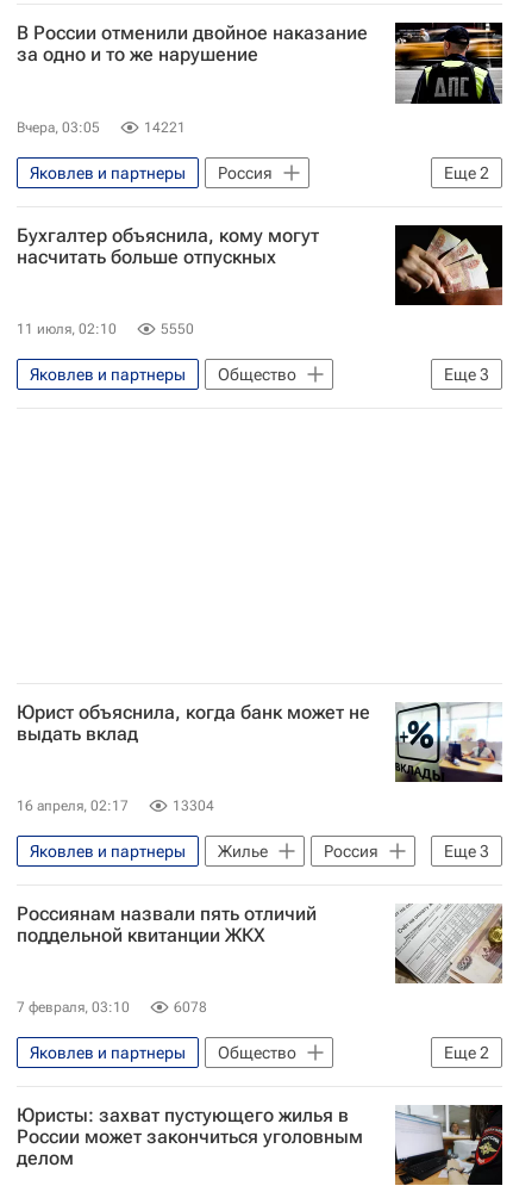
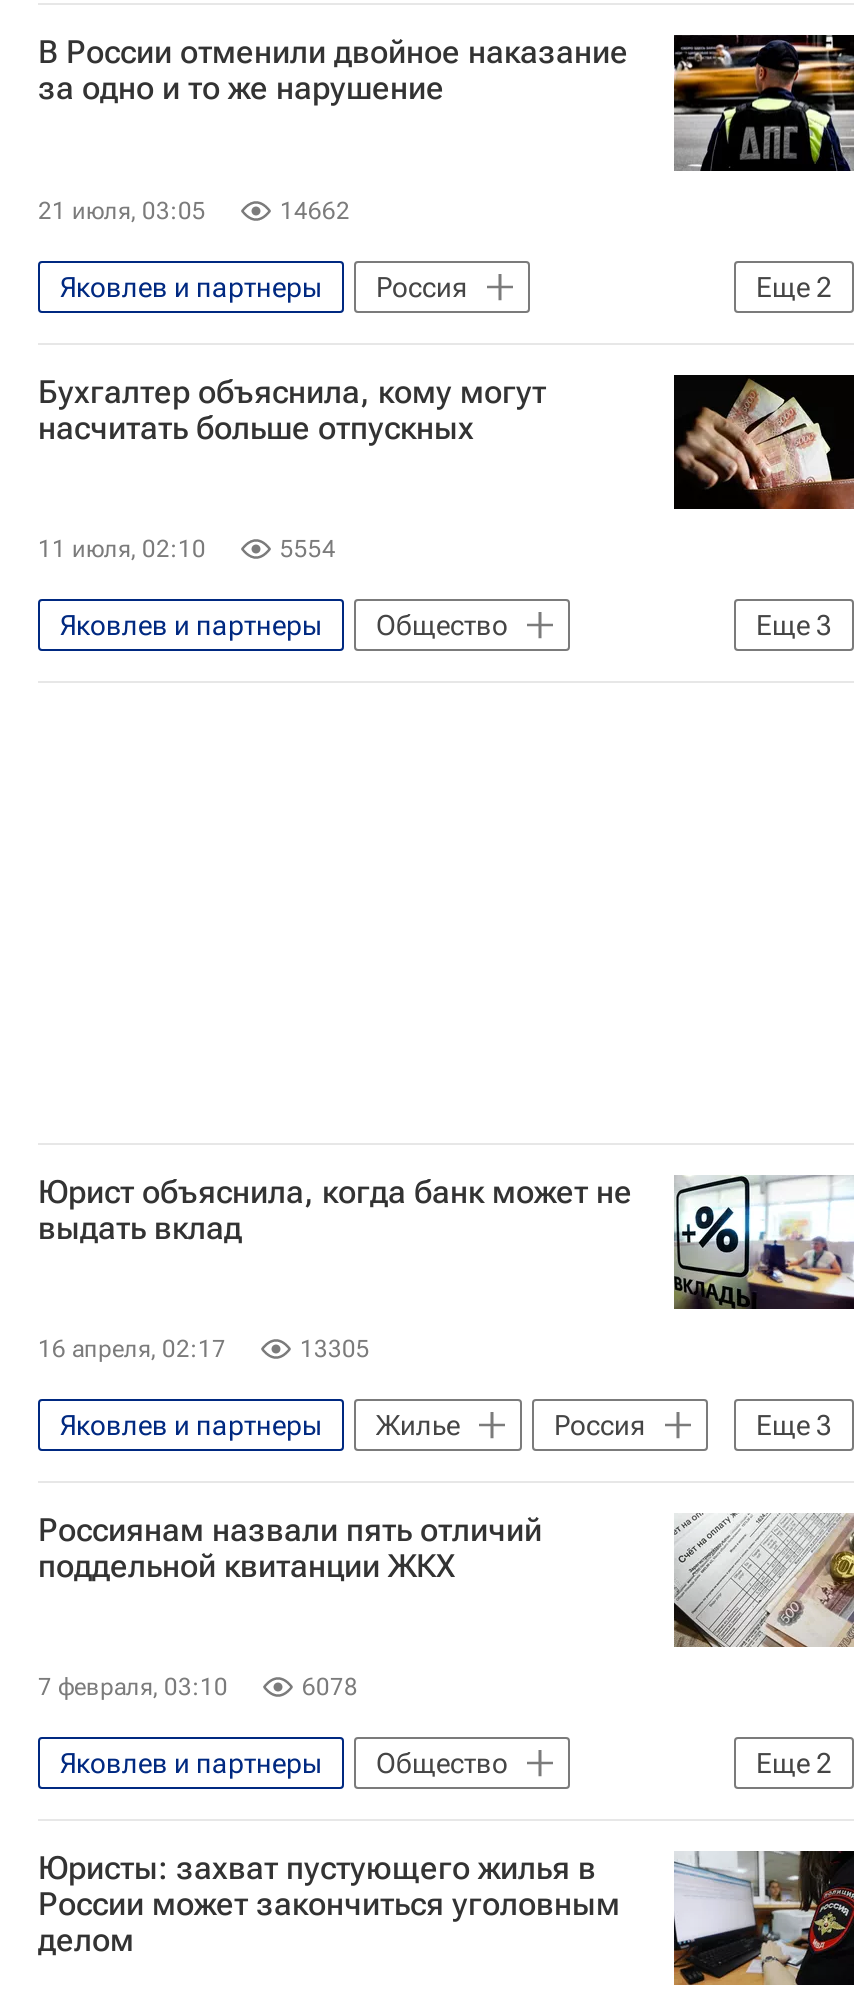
[17,119,186,135] Вчера, 03:05 | 14221 -> [38,196,350,224] 21 июля, 03:05 | 14662
[161,320,194,337] 5550 -> [280,534,336,562] 5554
[173,797,214,814] 13304 -> [300,1334,370,1362] 13305

